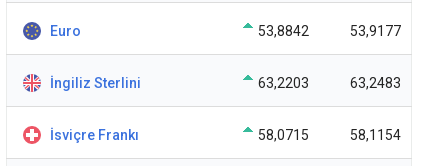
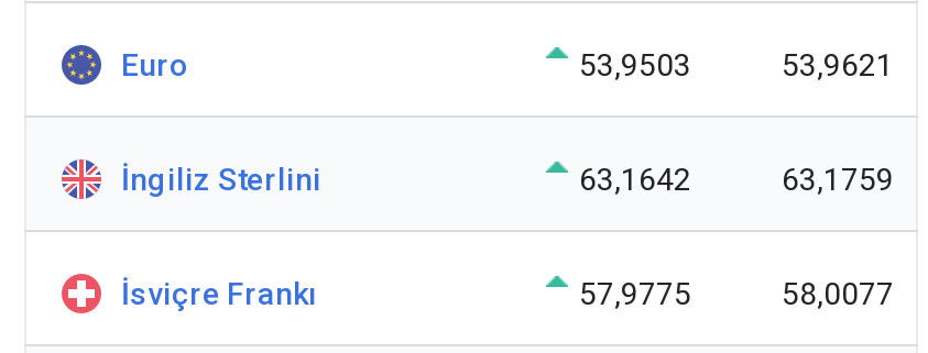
[258,23,309,39] 53,8842 -> [579,48,691,83] 53,9503
[350,23,401,39] 53,9177 -> [782,48,894,83] 53,9621
[258,75,309,91] 63,2203 -> [579,162,691,197] 63,1642
[350,75,401,91] 63,2483 -> [782,162,894,197] 63,1759
[258,127,309,143] 58,0715 -> [579,276,691,312] 57,9775
[350,127,401,143] 58,1154 -> [782,276,894,312] 58,0077

